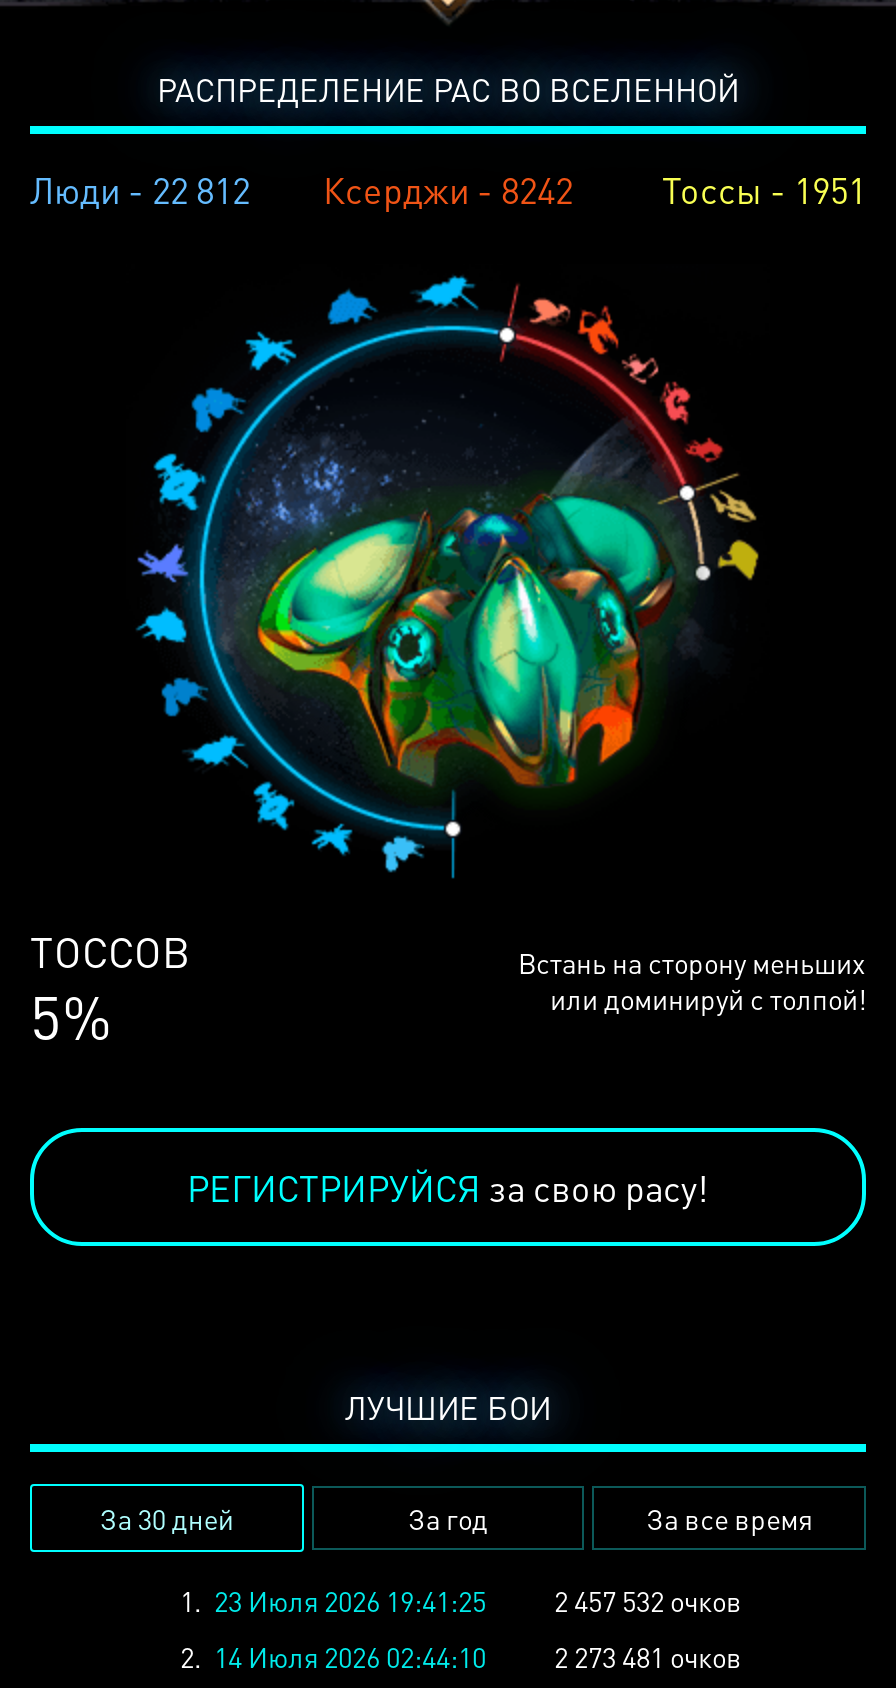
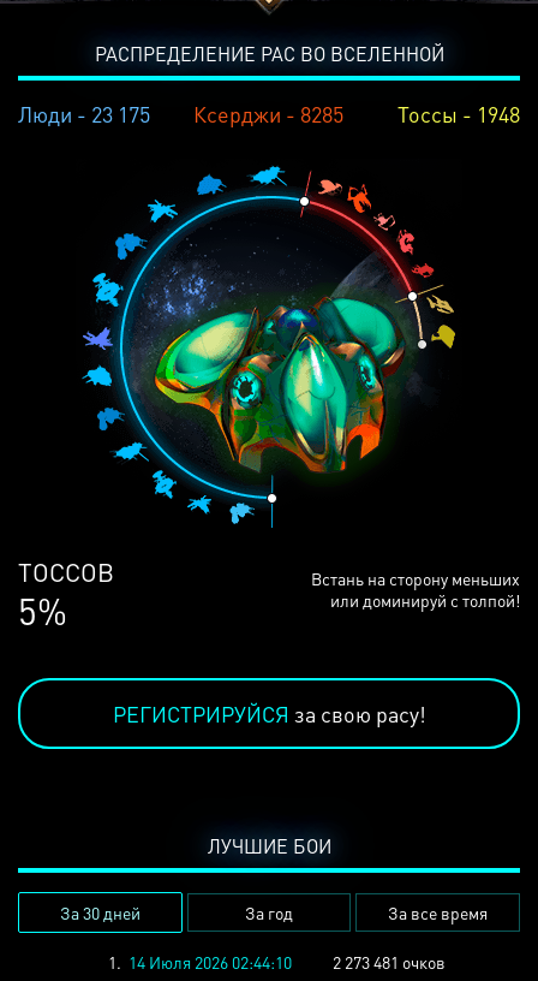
[30,166,250,212] Люди - 22 812 -> [18,100,150,127] Люди - 23 175
[323,166,573,212] Ксерджи - 8242 -> [194,100,344,127] Ксерджи - 8285
[662,166,866,212] Тоссы - 1951 -> [397,100,520,127] Тоссы - 1948
[180,1582,742,1674] 1. 23 Июля 2026 19:41:25 | 2 457 532 очков | 2. 14 Июля 2026 02:44:10 -> [108,951,292,973] 1. 14 Июля 2026 02:44:10

